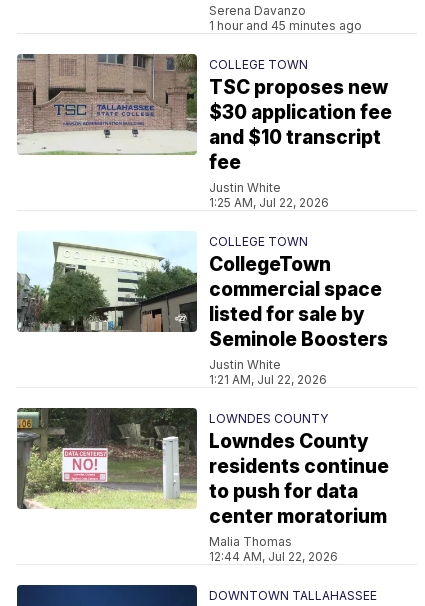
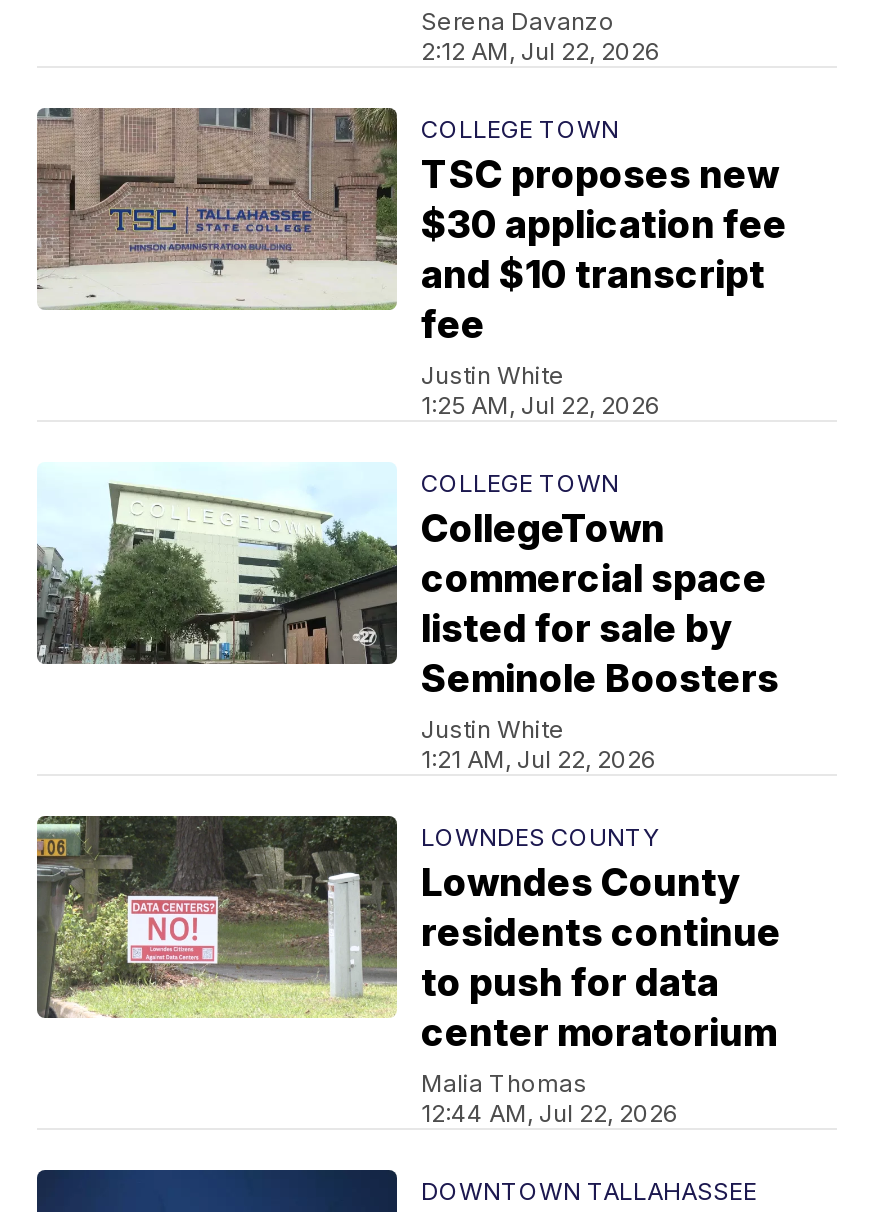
[209,18,362,33] 1 hour and 45 minutes ago -> [421,36,661,66] 2:12 AM, Jul 22, 2026

